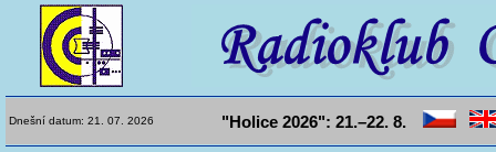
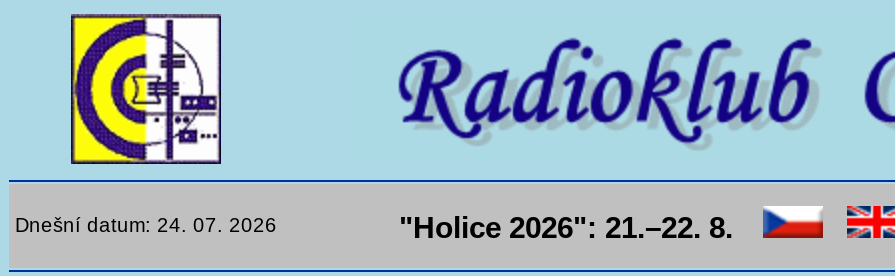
[6,115,161,127] Dnešní datum: 21. 07. 2026 -> [9,214,289,236] Dnešní datum: 24. 07. 2026

